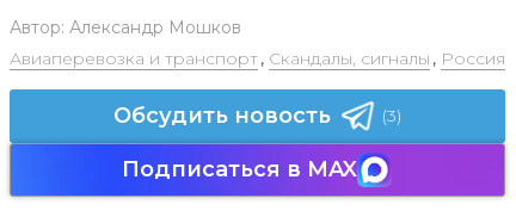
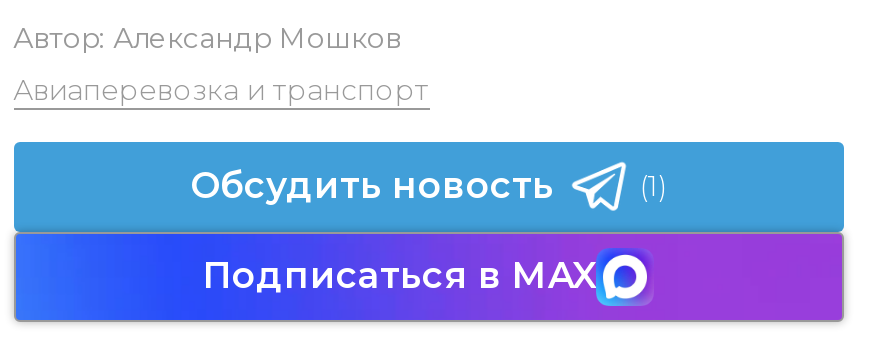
[9,48,505,70] Авиаперевозка и транспорт , Скандалы, сигналы , Россия -> [13,73,429,109] Авиаперевозка и транспорт
[382,105,401,127] (3) -> [640,169,666,205] (1)

